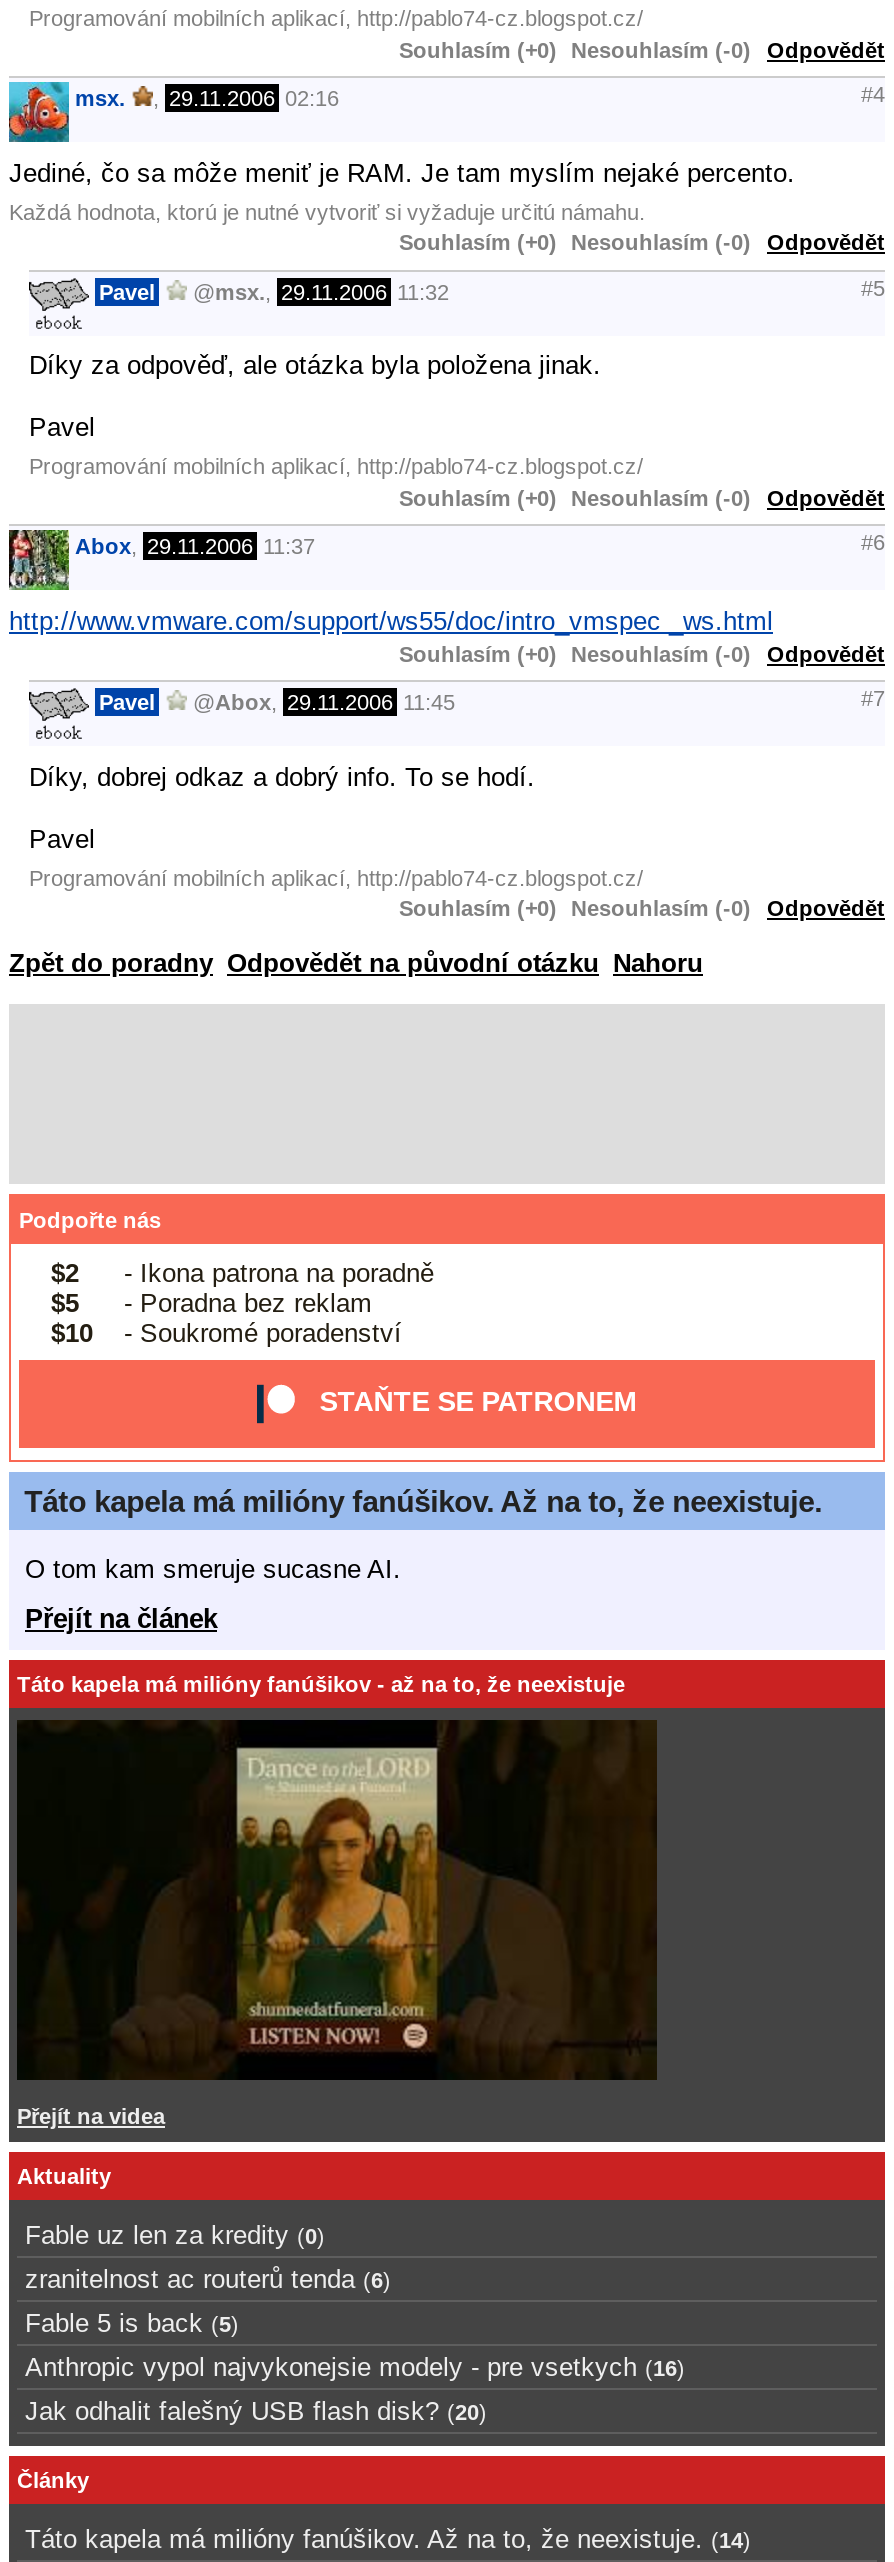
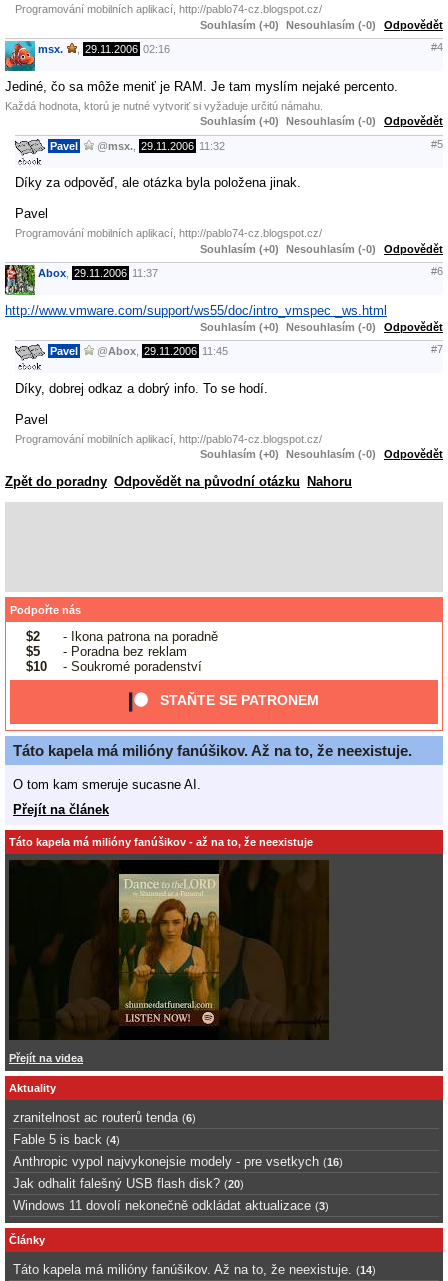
[25,2219,325,2249] Fable uz len za kredity (0) -> none
moved [25,2263,391,2293] -> [13,1109,196,1124]: zranitelnost ac routerů tenda (6)
[25,2307,239,2337] Fable 5 is back (5) -> [13,1131,120,1146] Fable 5 is back (4)
moved [25,2351,685,2425] -> [13,1153,343,1190]: Anthropic vypol najvykonejsie modely - pre vsetkych (16) | Jak odhalit falešný USB flash disk? (20)
none -> [13,1197,329,1212] Windows 11 dovolí nekonečně odkládat aktualizace (3)

